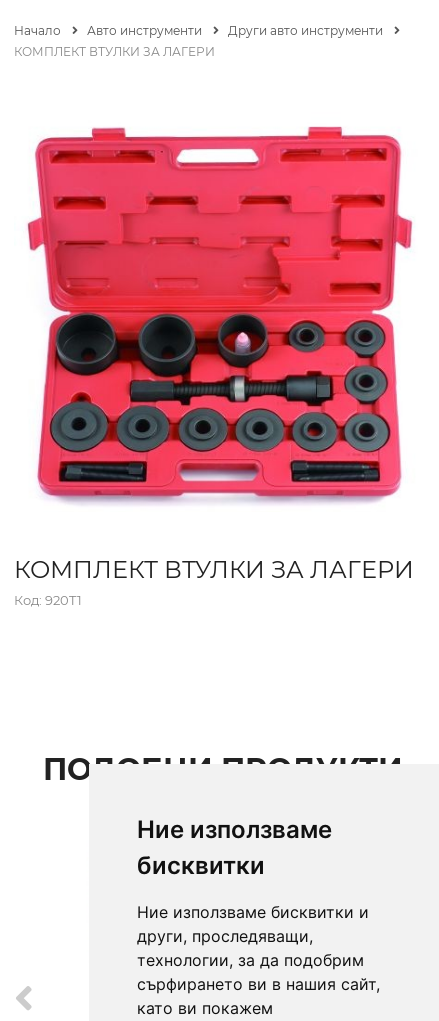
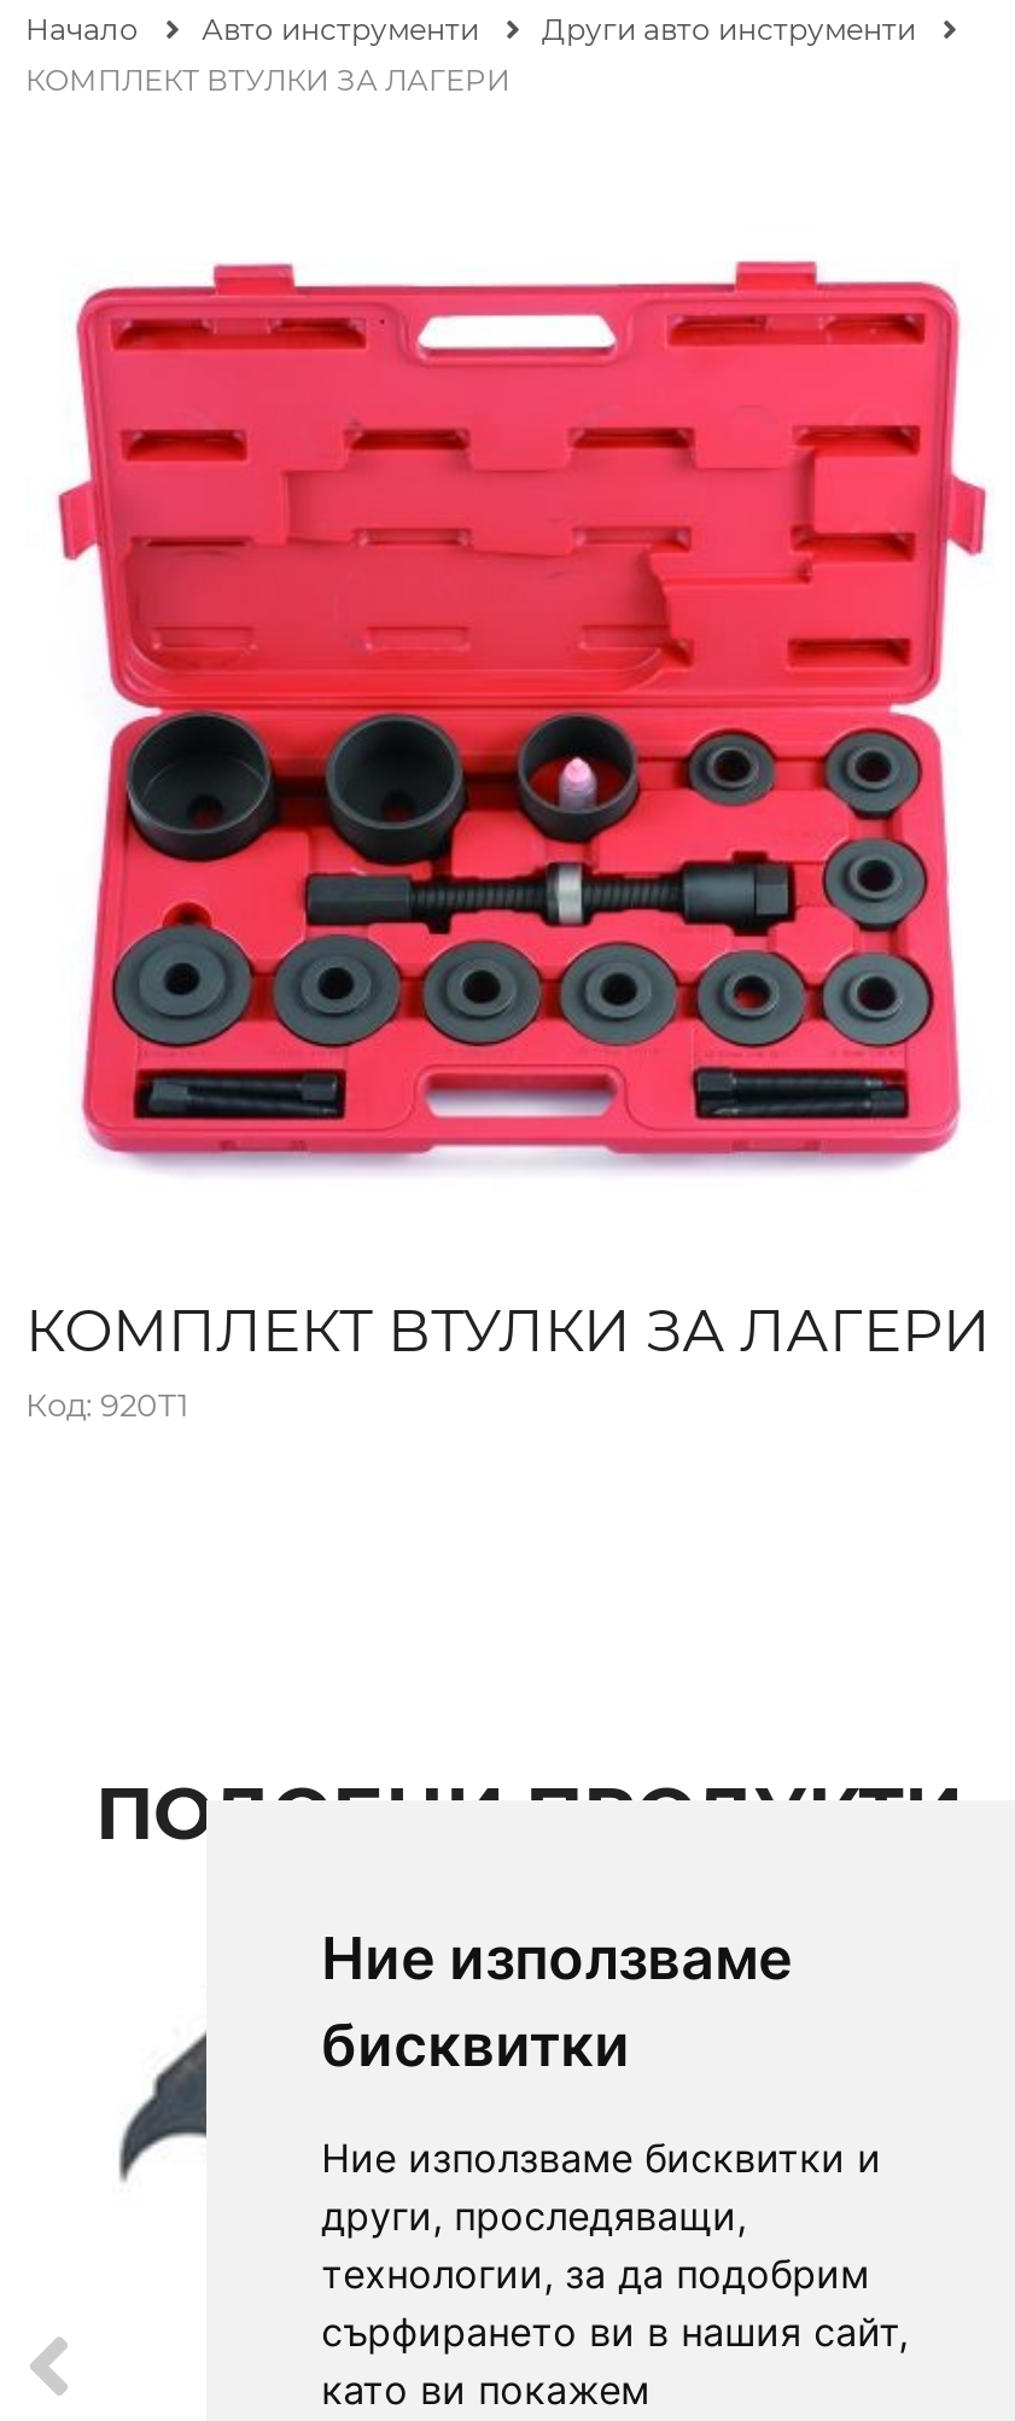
none -> [117,2032,209,2182] [image]

